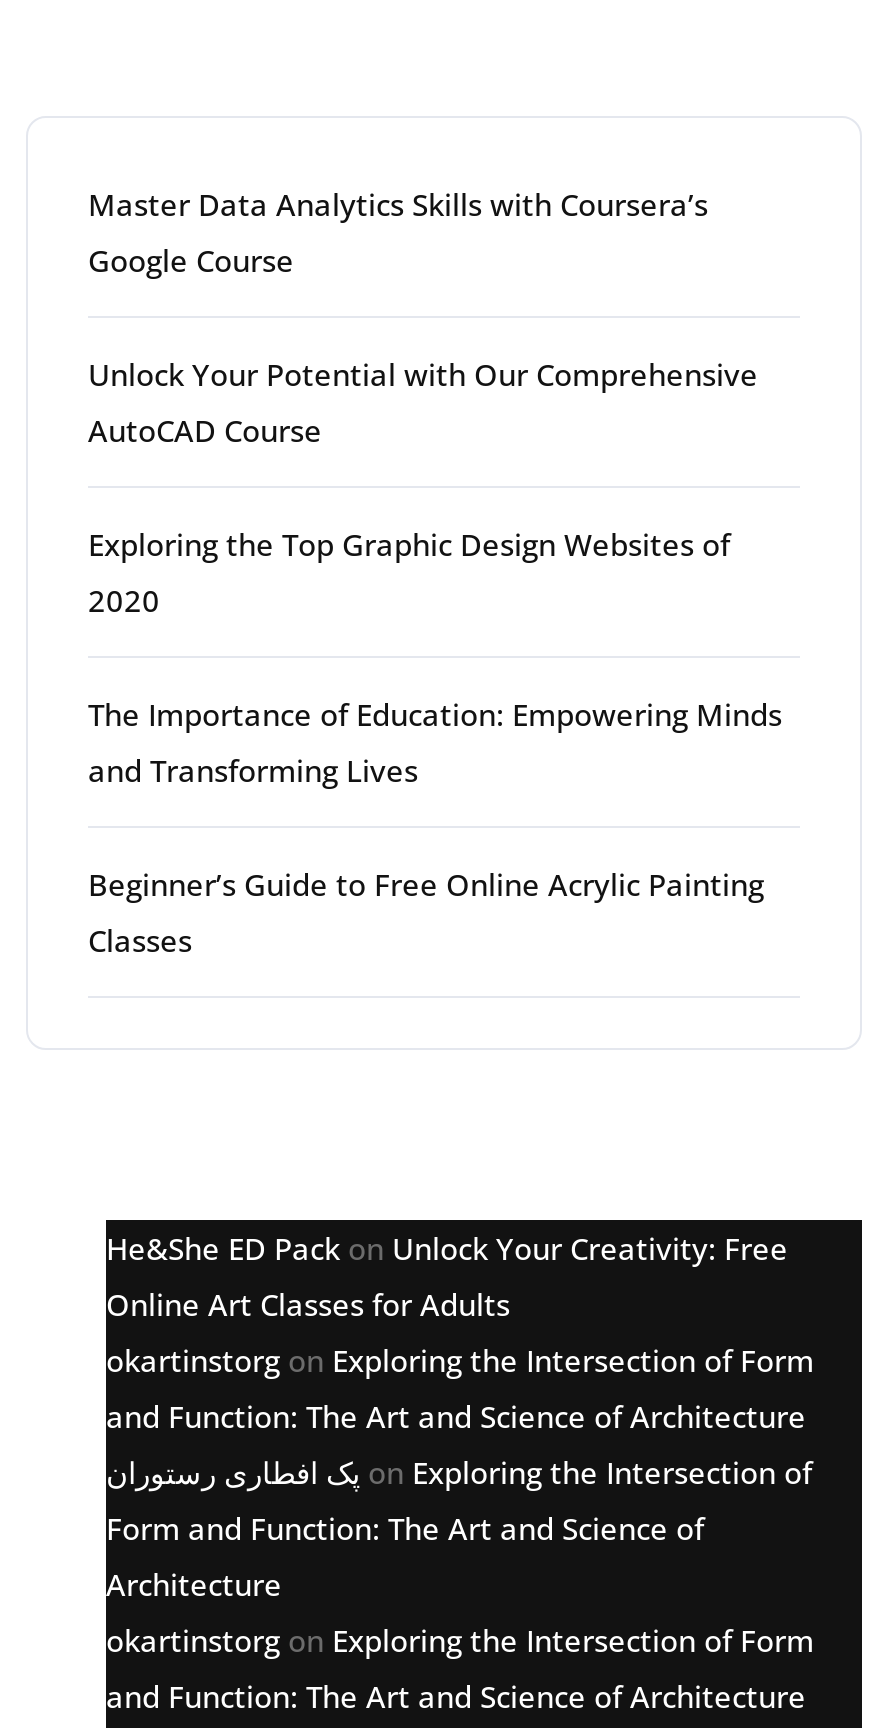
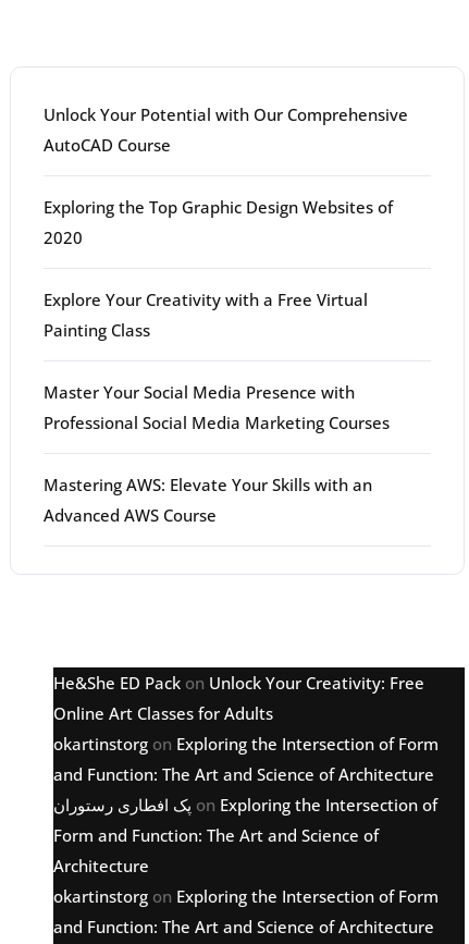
[88,184,708,280] Master Data Analytics Skills with Coursera’s | Google Course -> none
moved [88,354,758,620] -> [44,103,408,248]: Unlock Your Potential with Our Comprehensive | AutoCAD Course | Exploring the Top Graphic Design Websites of | 2020
[88,694,782,960] The Importance of Education: Empowering Minds | and Transforming Lives | Beginner’s Guide to Free Online Acrylic Painting | Classes -> [44,288,390,526] Explore Your Creativity with a Free Virtual | Painting Class | Master Your Social Media Presence with | Professional Social Media Marketing Courses | Mastering AWS: Elevate Your Skills with an | Advanced AWS Course

